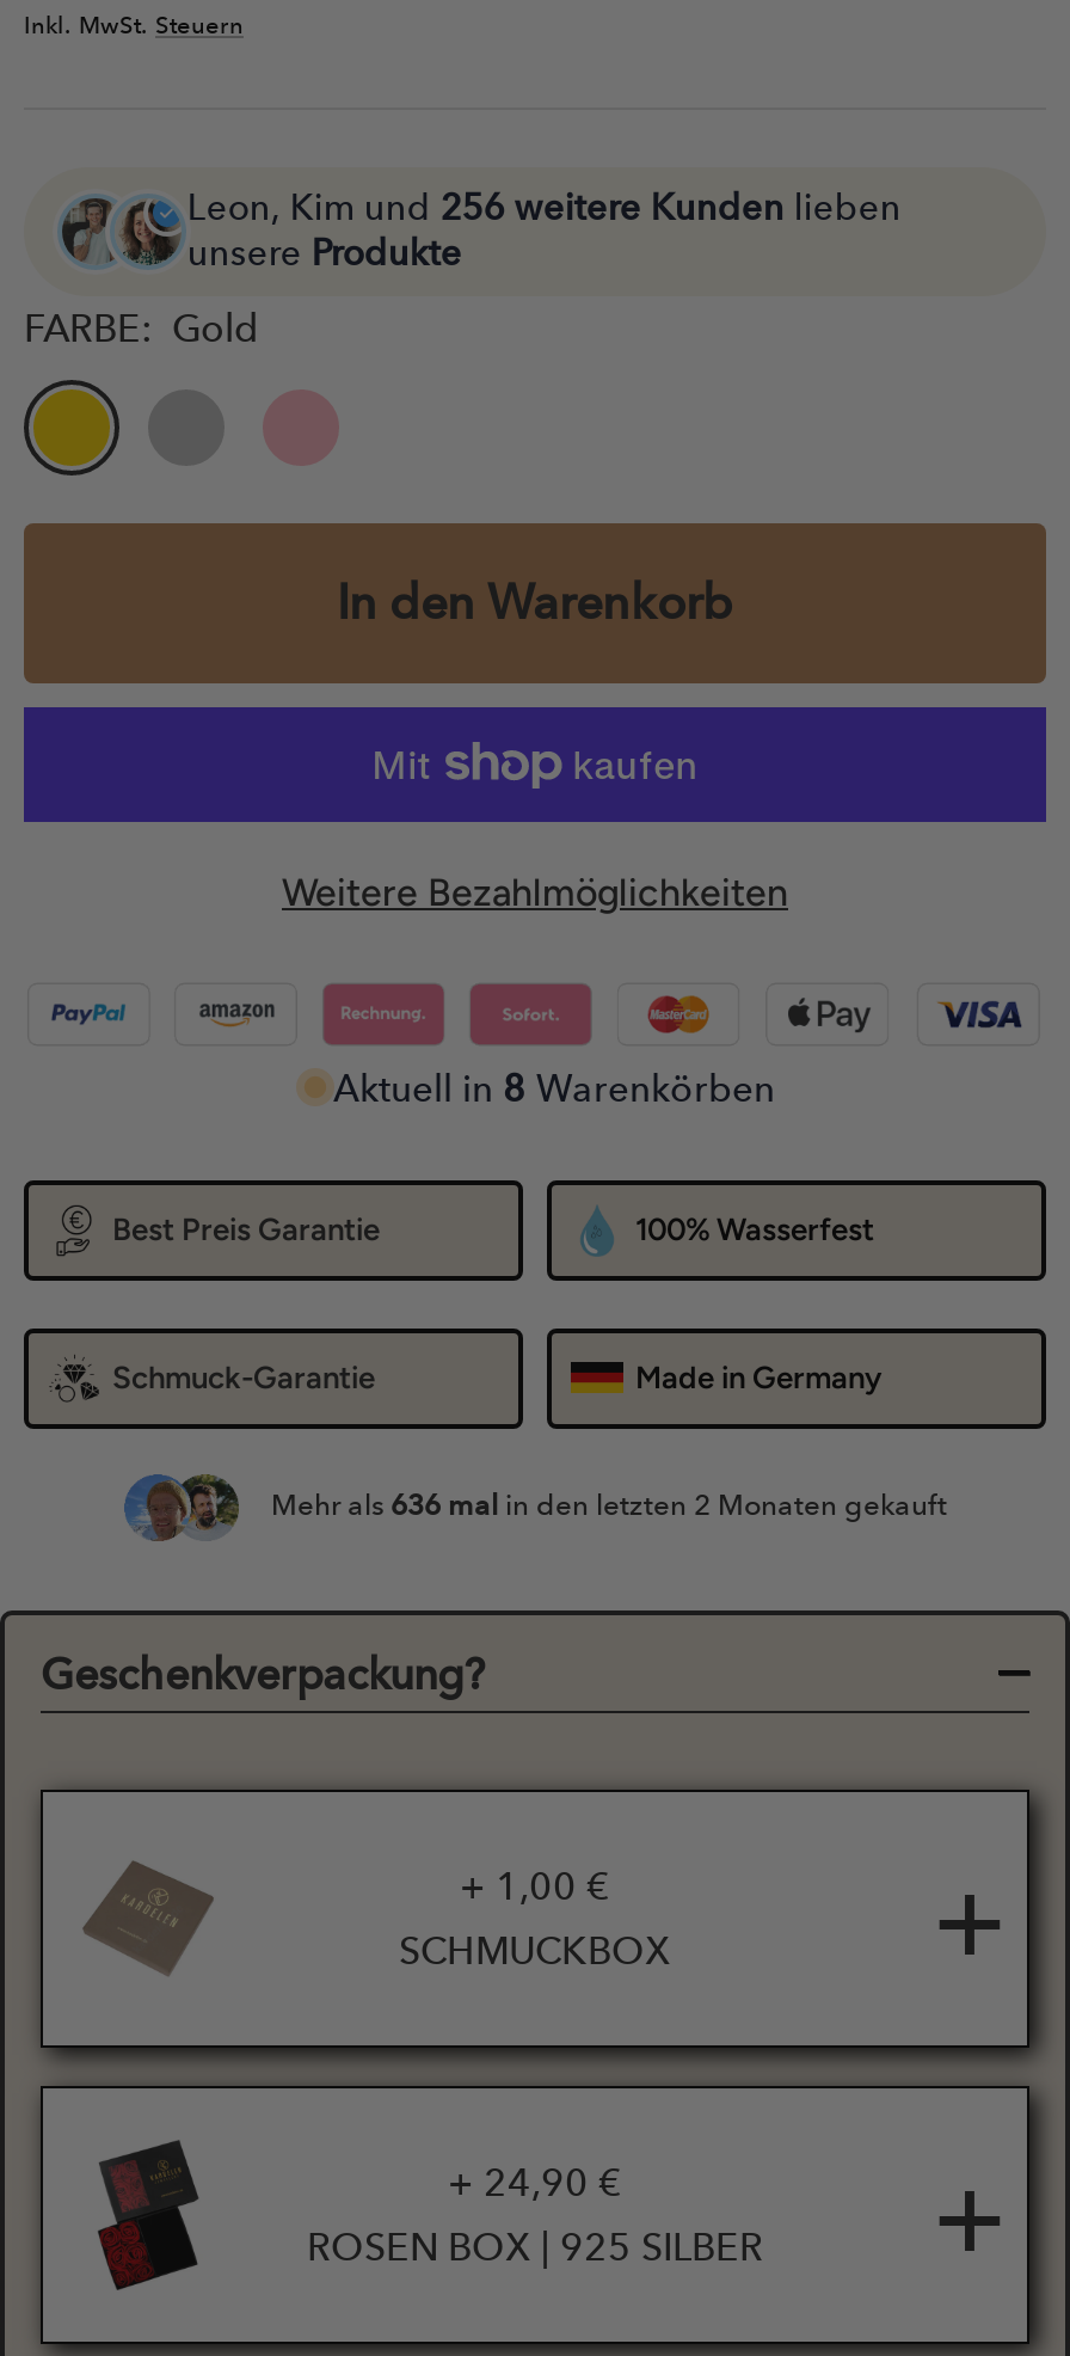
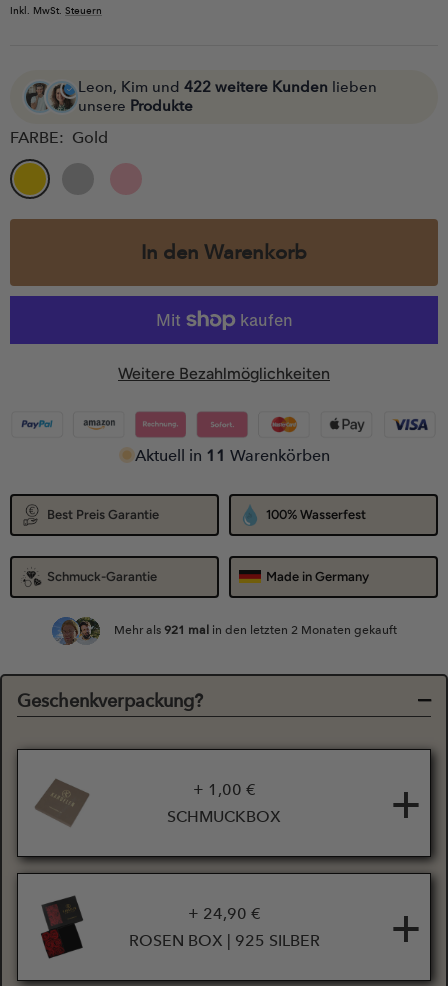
[187,186,901,229] Leon, Kim und 256 weitere Kunden lieben -> [78,78,377,96] Leon, Kim und 422 weitere Kunden lieben
[333,1065,775,1110] Aktuell in 8 Warenkörben -> [134,445,329,464] Aktuell in 11 Warenkörben
[271,1487,947,1521] Mehr als 636 mal in den letzten 2 Monaten gekauft -> [113,622,396,636] Mehr als 921 mal in den letzten 2 Monaten gekauft

